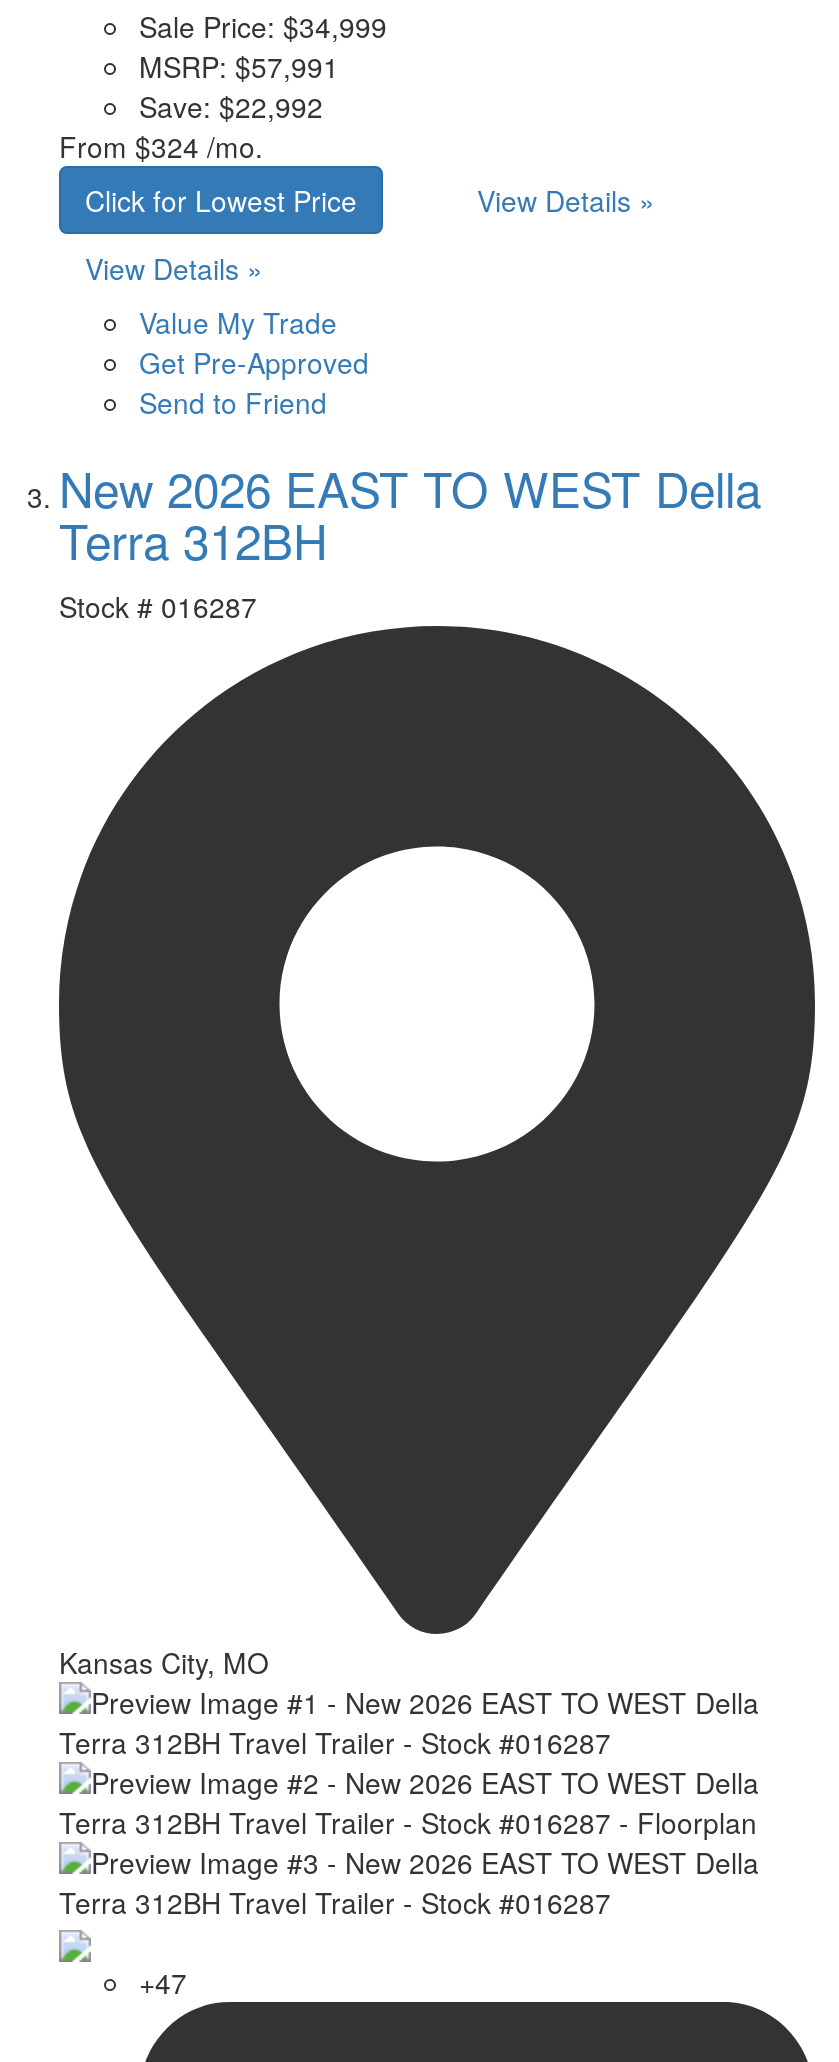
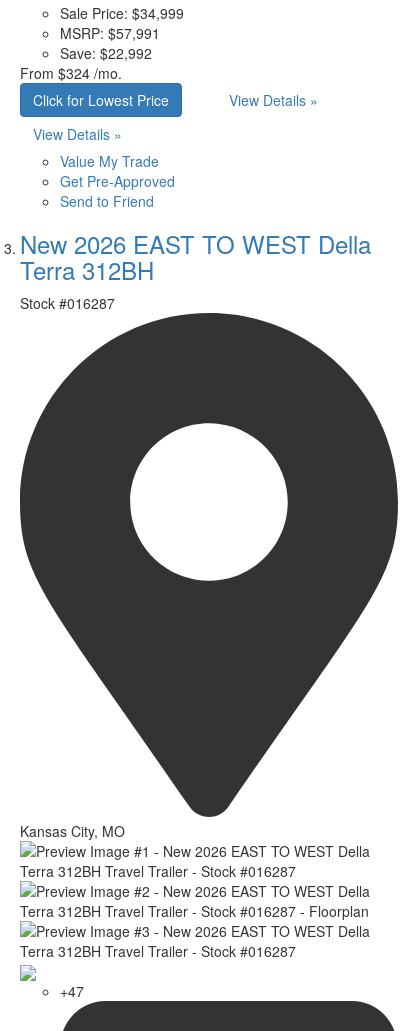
[59,585,257,625] Stock # 016287 -> [20,293,115,313] Stock #016287

